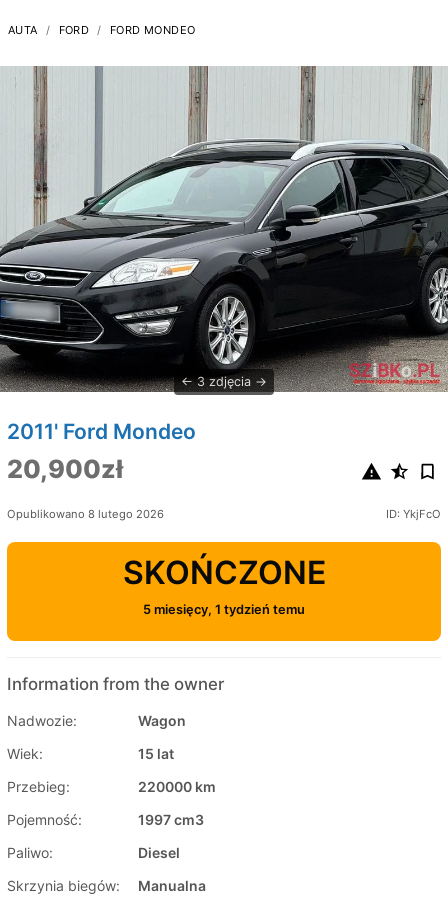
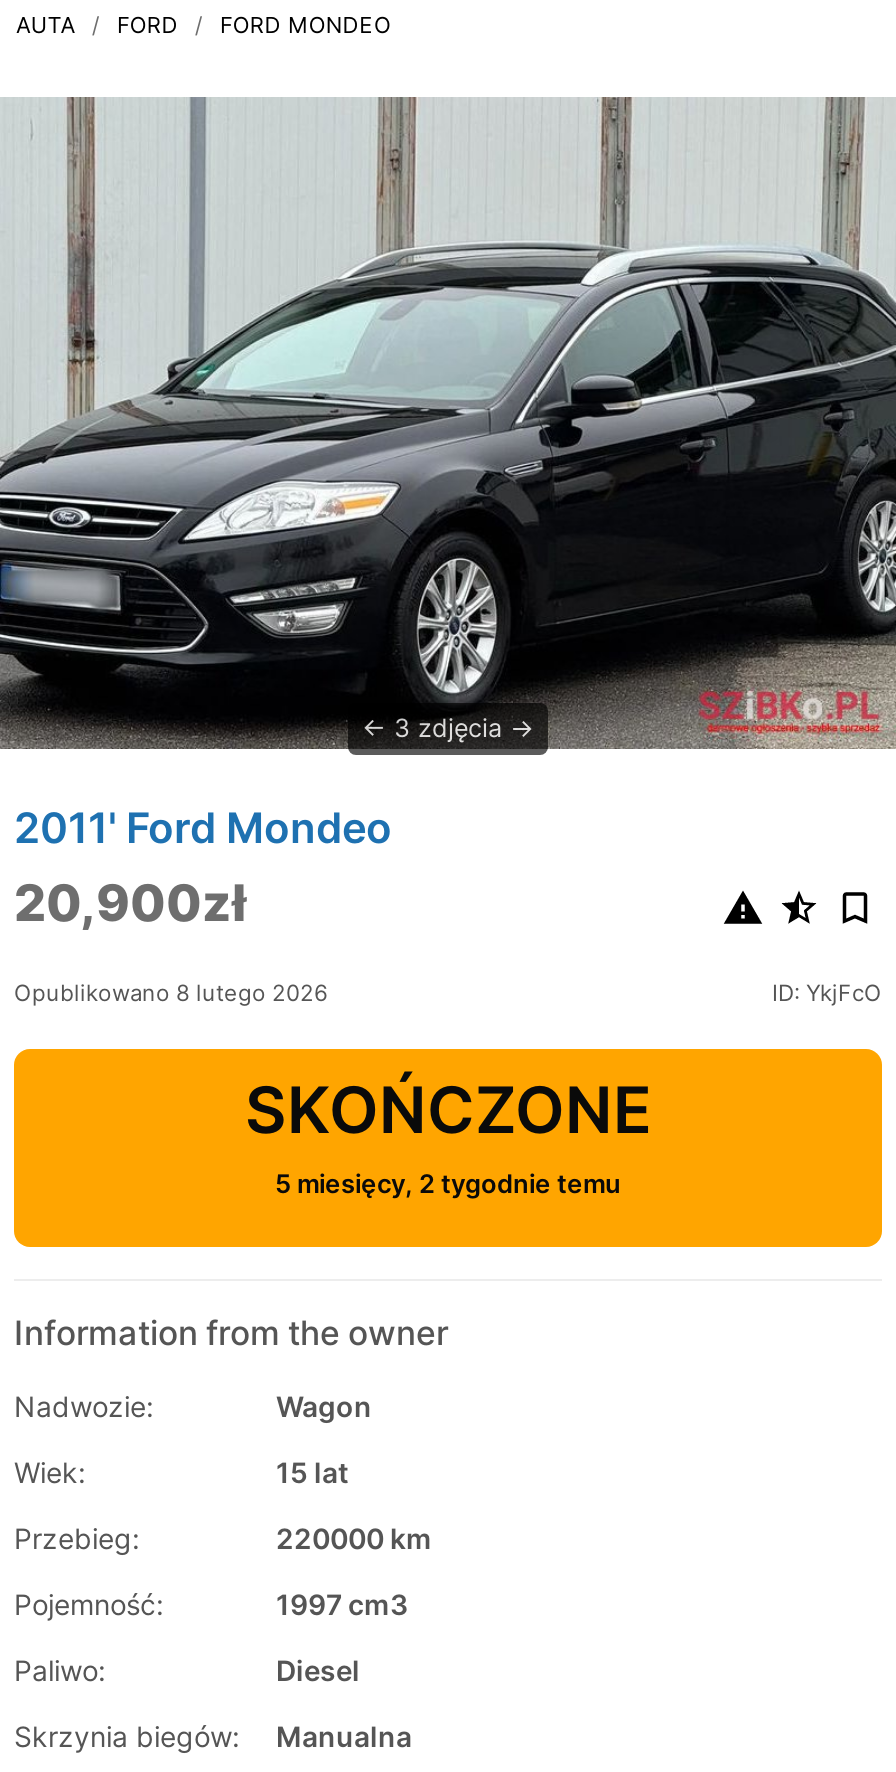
[143,602,305,617] 5 miesięcy, 1 tydzień temu -> [275,1168,621,1198] 5 miesięcy, 2 tygodnie temu

